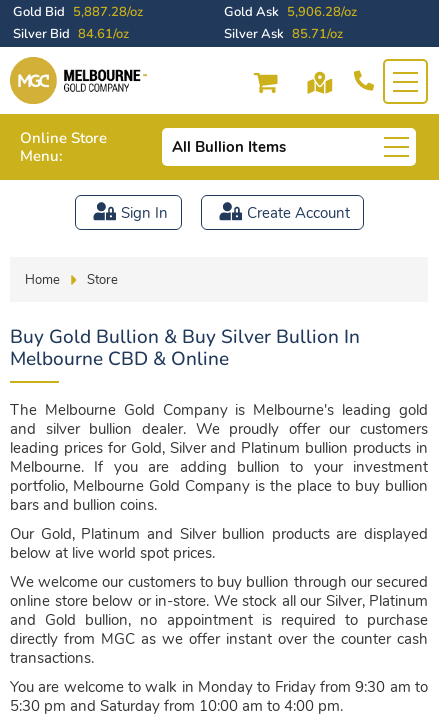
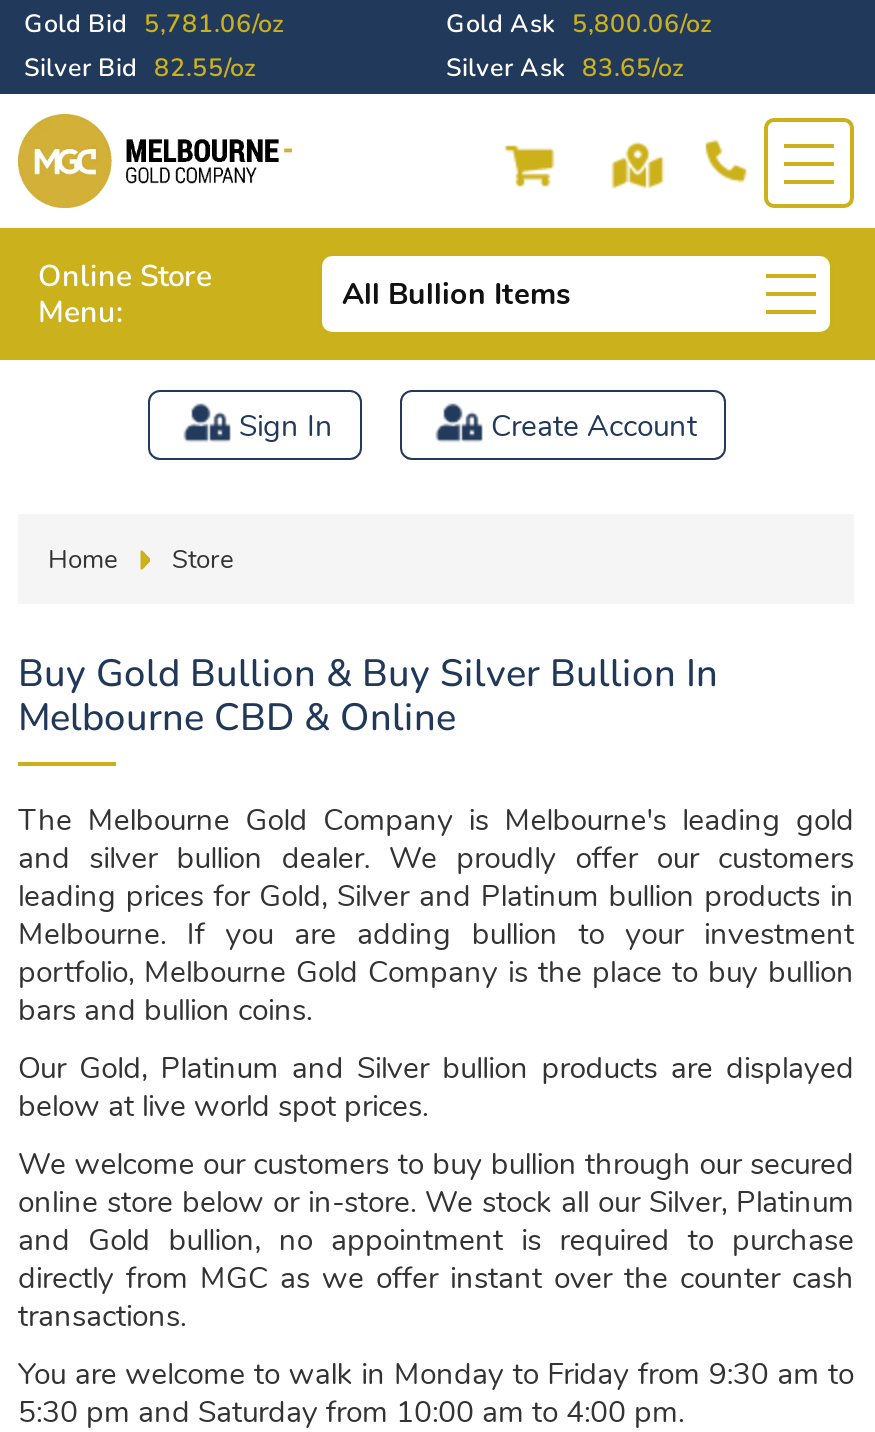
[13,3,143,20] Gold Bid 5,887.28/oz -> [24,6,284,40] Gold Bid 5,781.06/oz
[224,3,357,20] Gold Ask 5,906.28/oz -> [446,6,712,40] Gold Ask 5,800.06/oz
[13,25,129,42] Silver Bid 84.61/oz -> [24,50,256,84] Silver Bid 82.55/oz
[224,25,343,42] Silver Ask 85.71/oz -> [446,50,684,84] Silver Ask 83.65/oz

